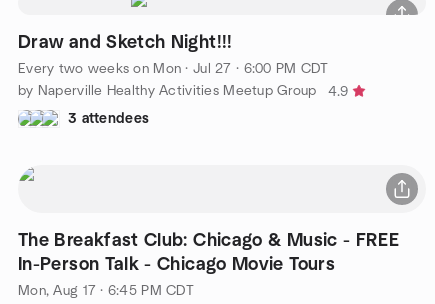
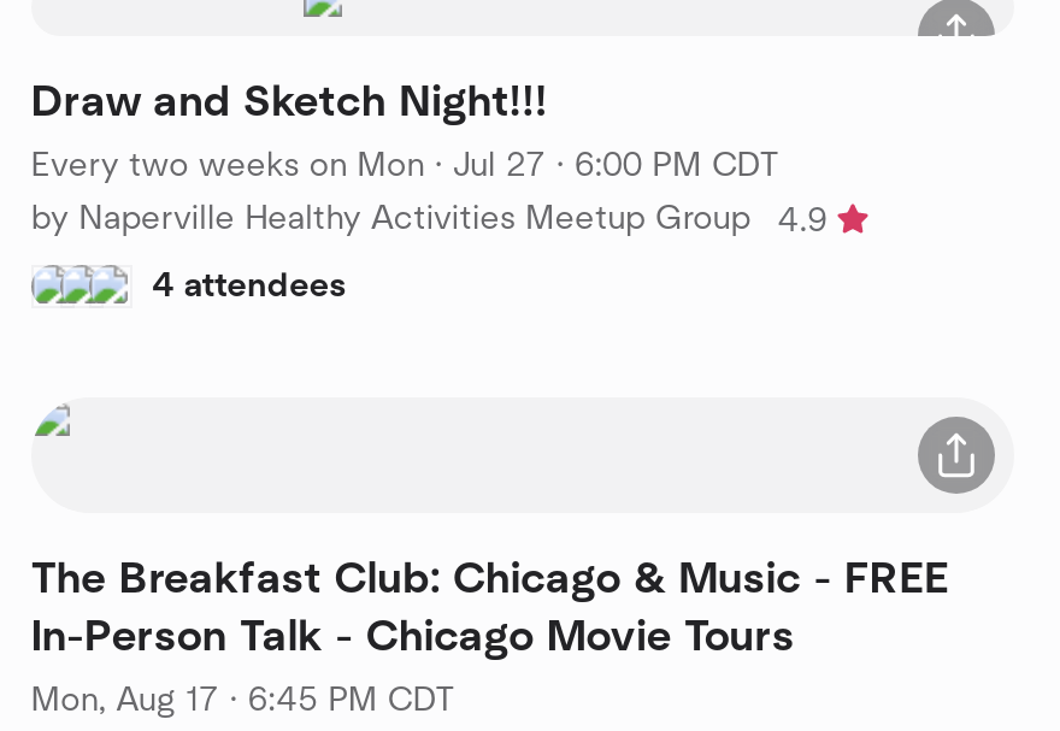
[68,111,149,125] 3 attendees -> [152,269,347,302] 4 attendees

